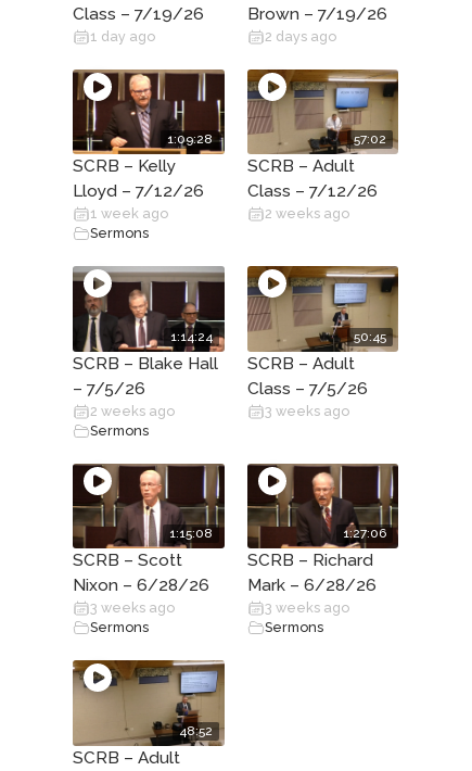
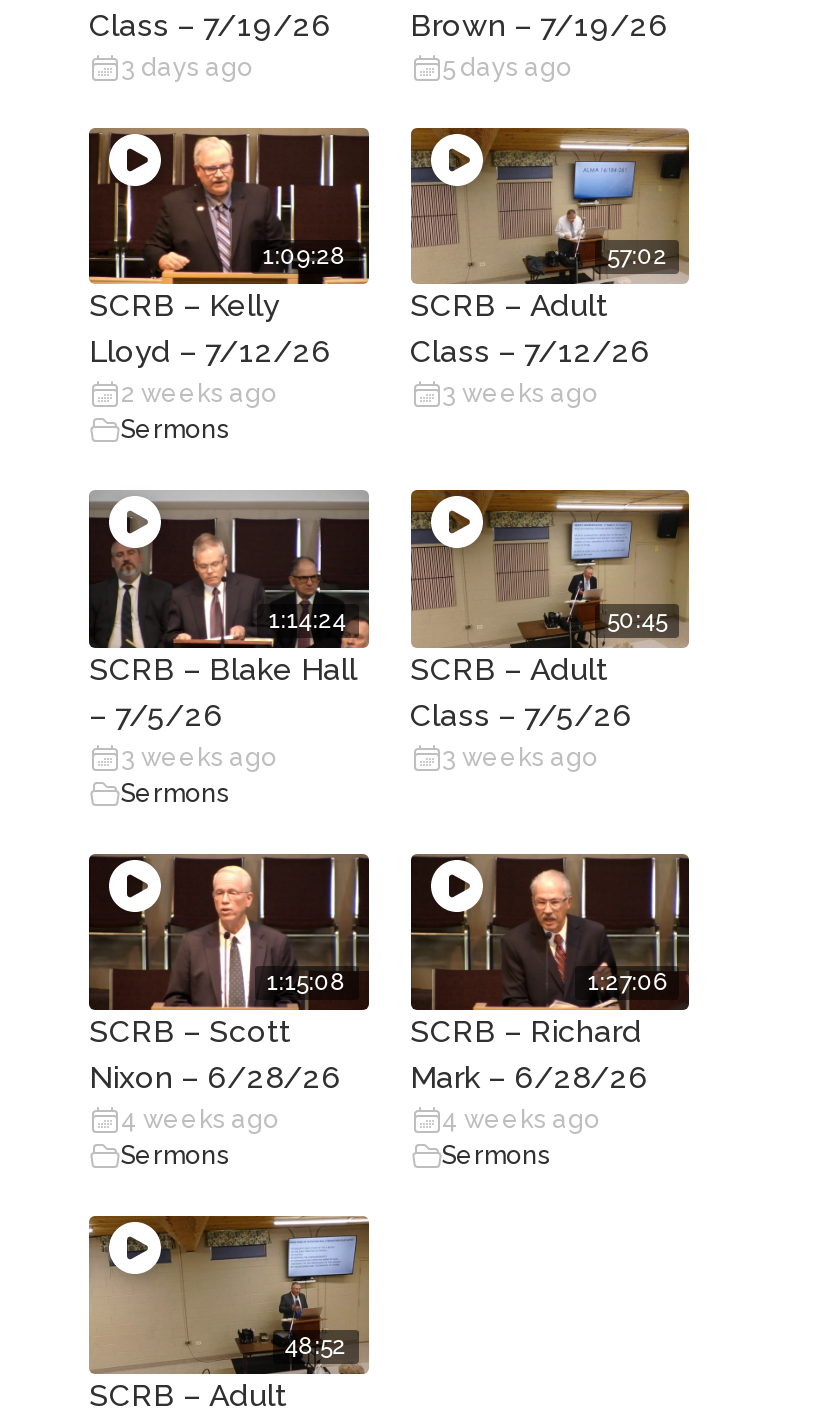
[90,28,155,44] 1 day ago -> [121,52,253,82] 3 days ago
[264,28,336,44] 2 days ago -> [442,52,572,82] 5 days ago
[90,206,168,222] 1 week ago -> [121,379,277,409] 2 weeks ago
[264,206,349,222] 2 weeks ago -> [442,379,598,409] 3 weeks ago
[90,403,175,419] 2 weeks ago -> [121,742,277,772] 3 weeks ago
[90,600,175,616] 3 weeks ago -> [121,1104,279,1134] 4 weeks ago
[264,600,349,616] 3 weeks ago -> [442,1104,600,1134] 4 weeks ago

